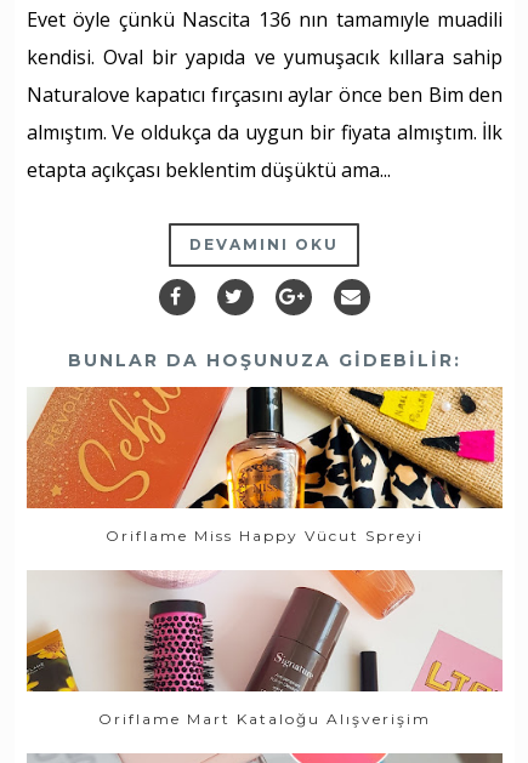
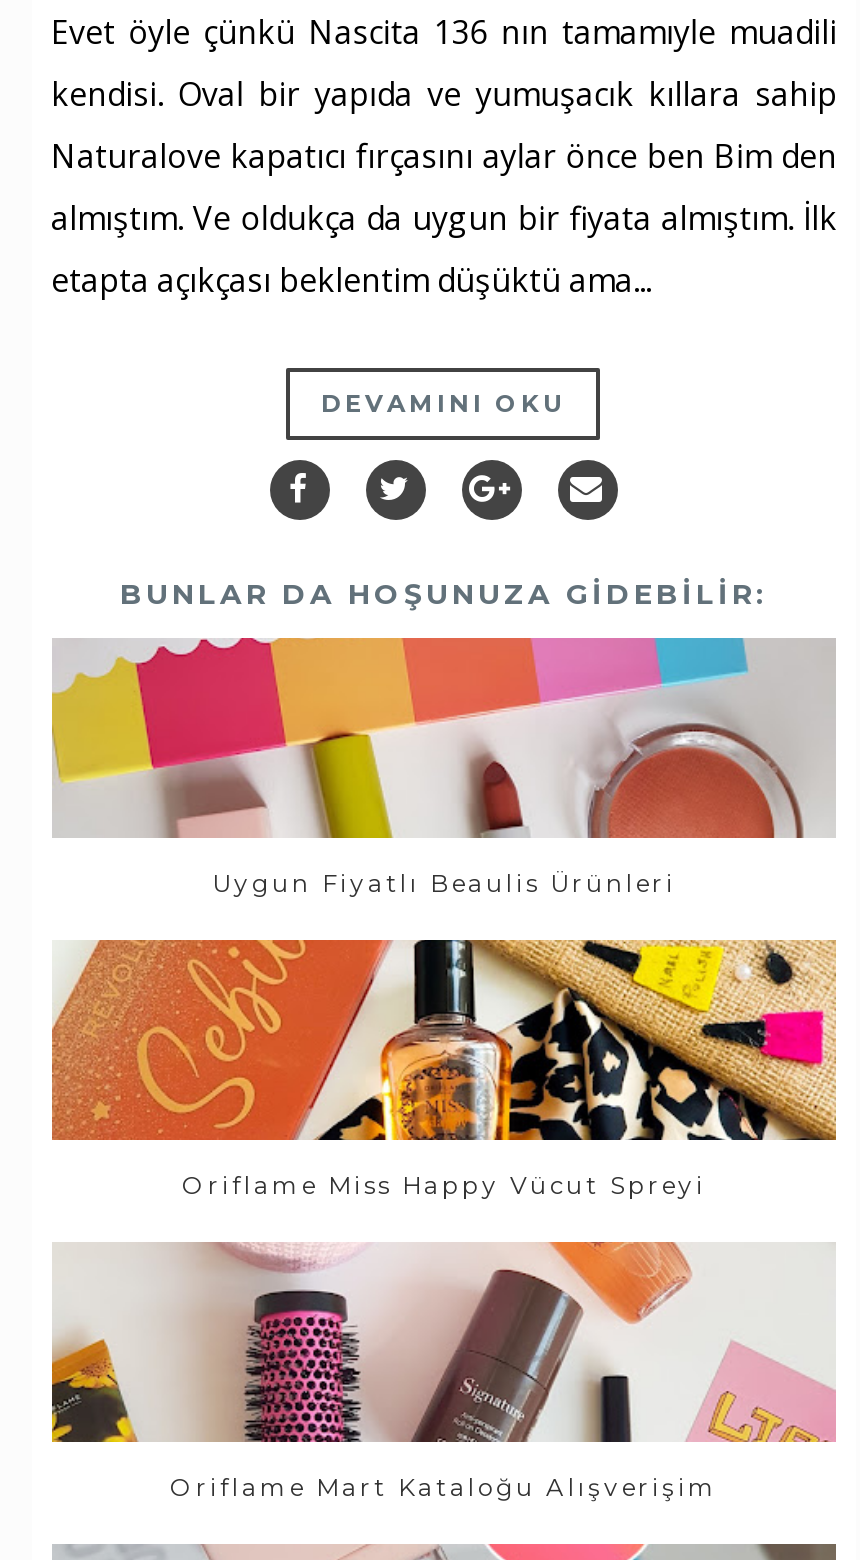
none -> [50,636,836,897] [image] | Uygun Fiyatlı Beaulis Ürünleri

